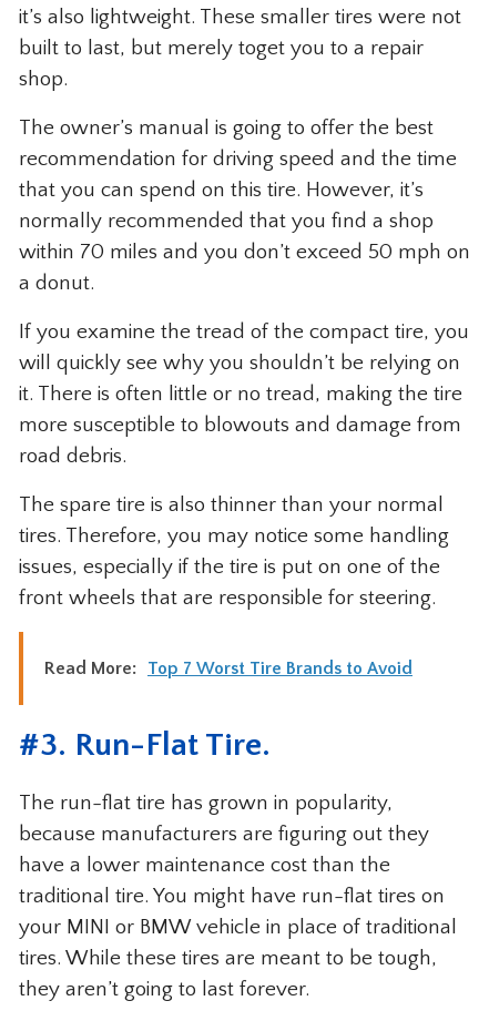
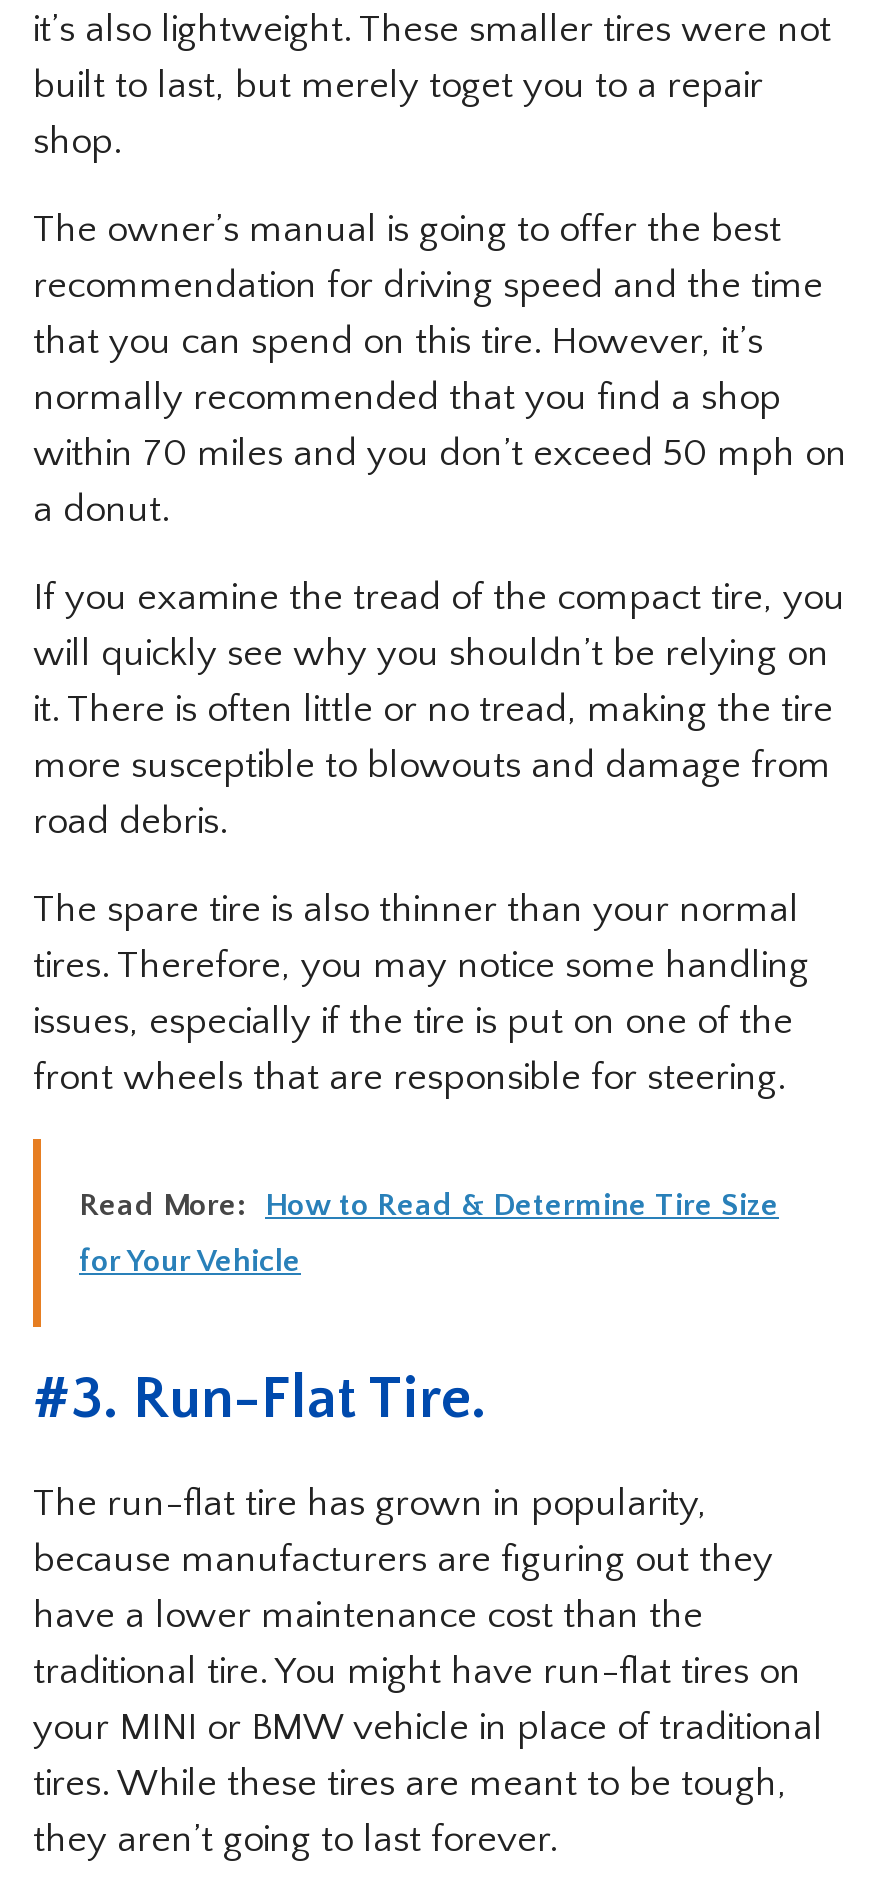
[44,658,412,678] Read More: Top 7 Worst Tire Brands to Avoid -> [79,1187,779,1279] Read More: How to Read & Determine Tire Size | for Your Vehicle

